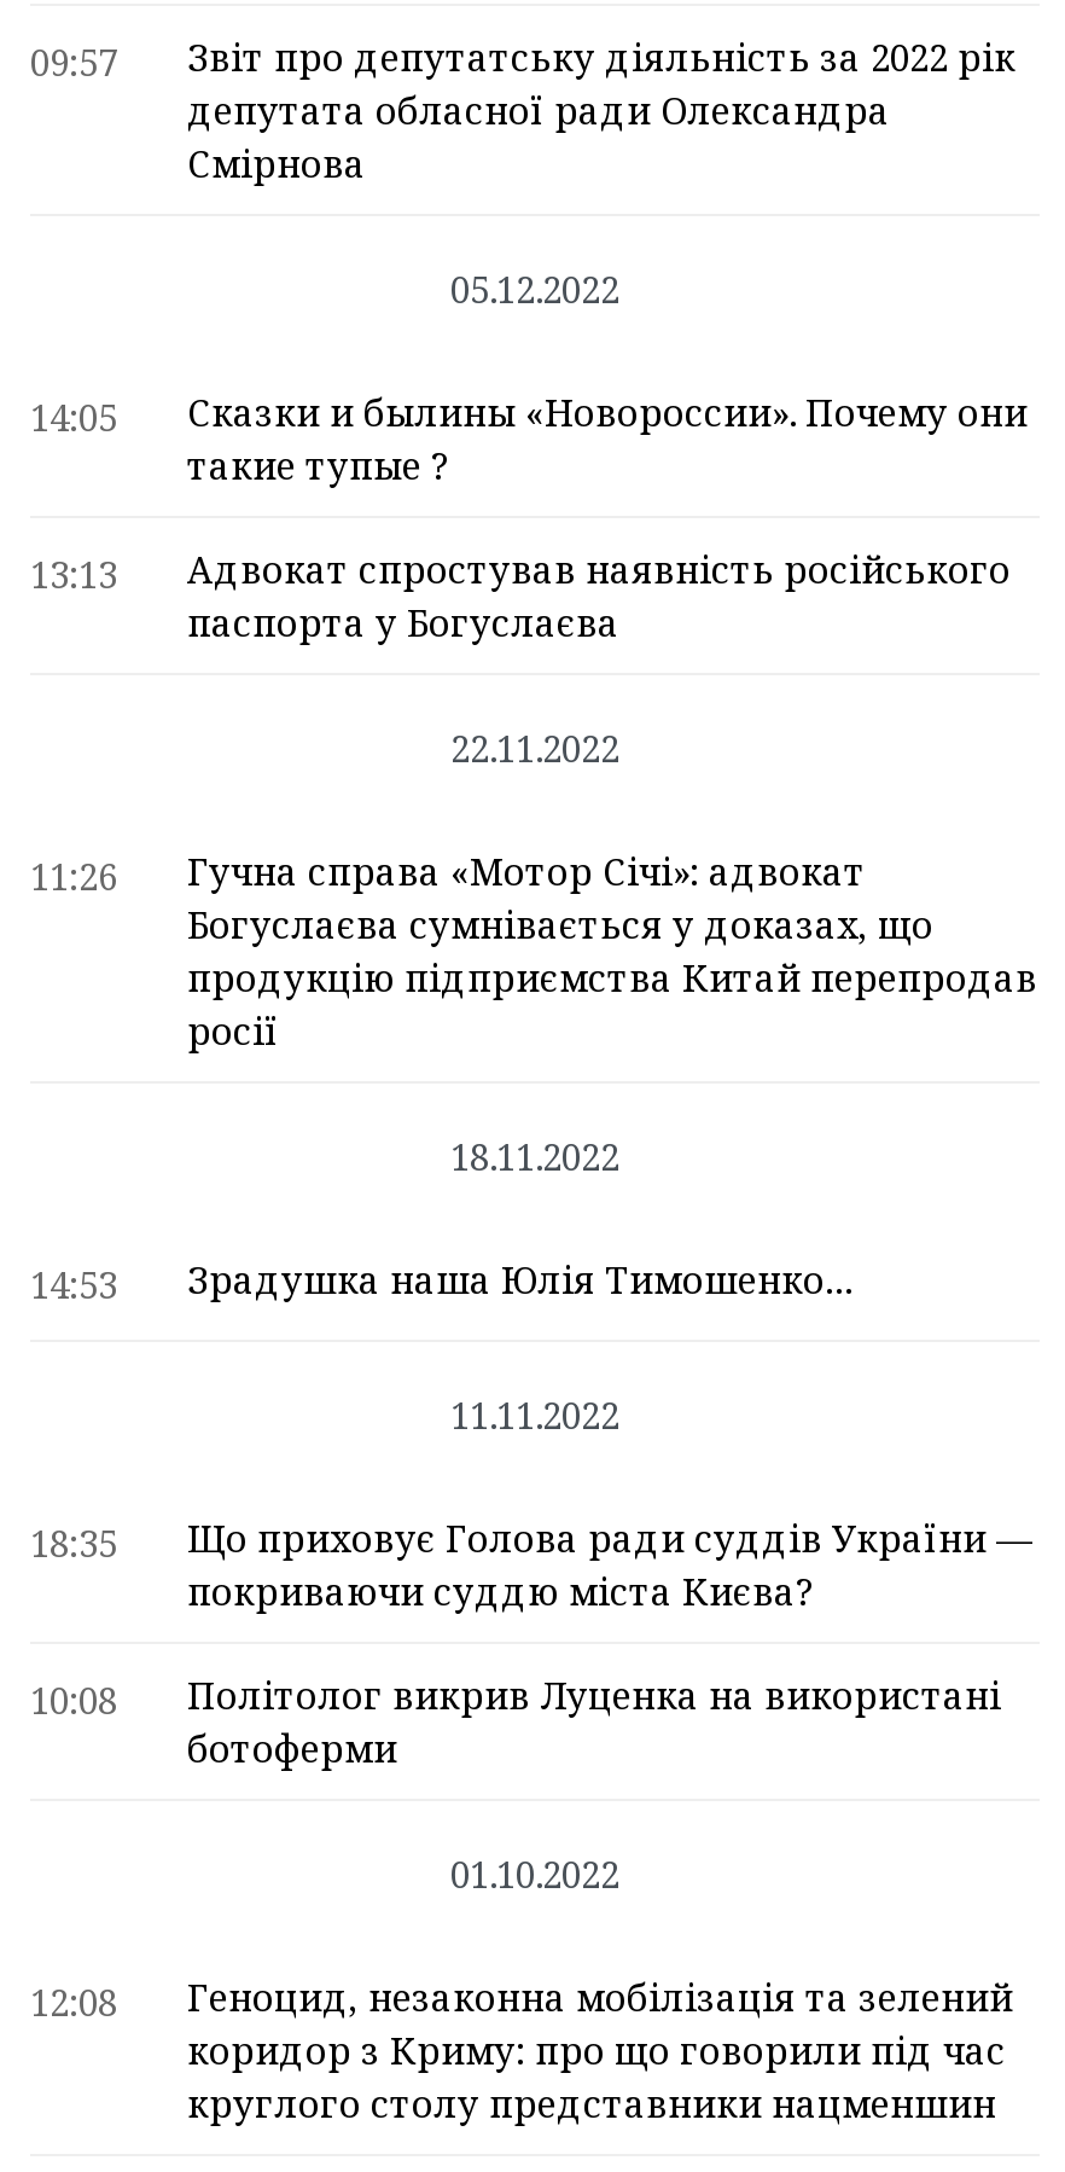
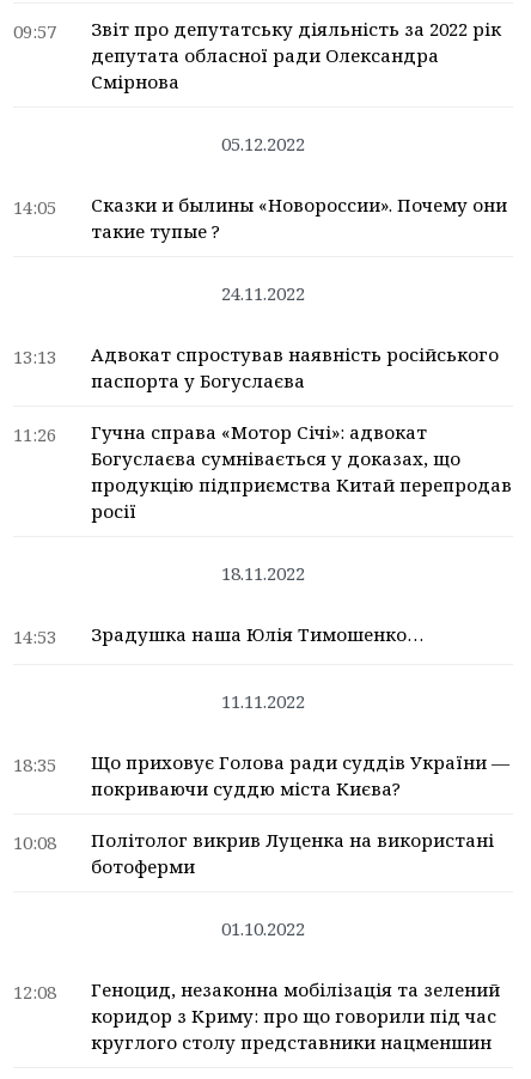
none -> [221,281,305,305] 24.11.2022
moved [30,545,1011,646] -> [13,342,499,392]: 13:13 | Адвокат спростував наявність російського | паспорта у Богуслаєва
[450,724,619,772] 22.11.2022 -> none

